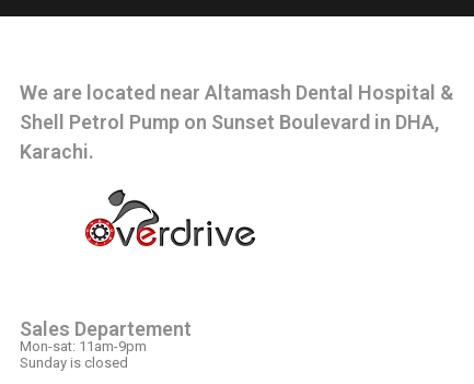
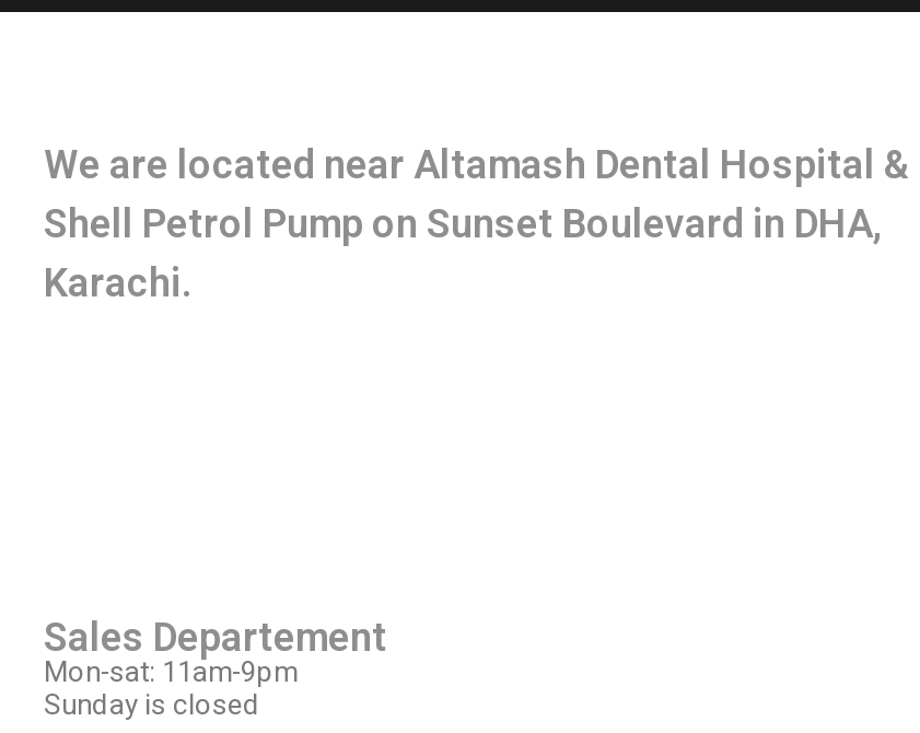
[84,188,256,247] [image] -> none

